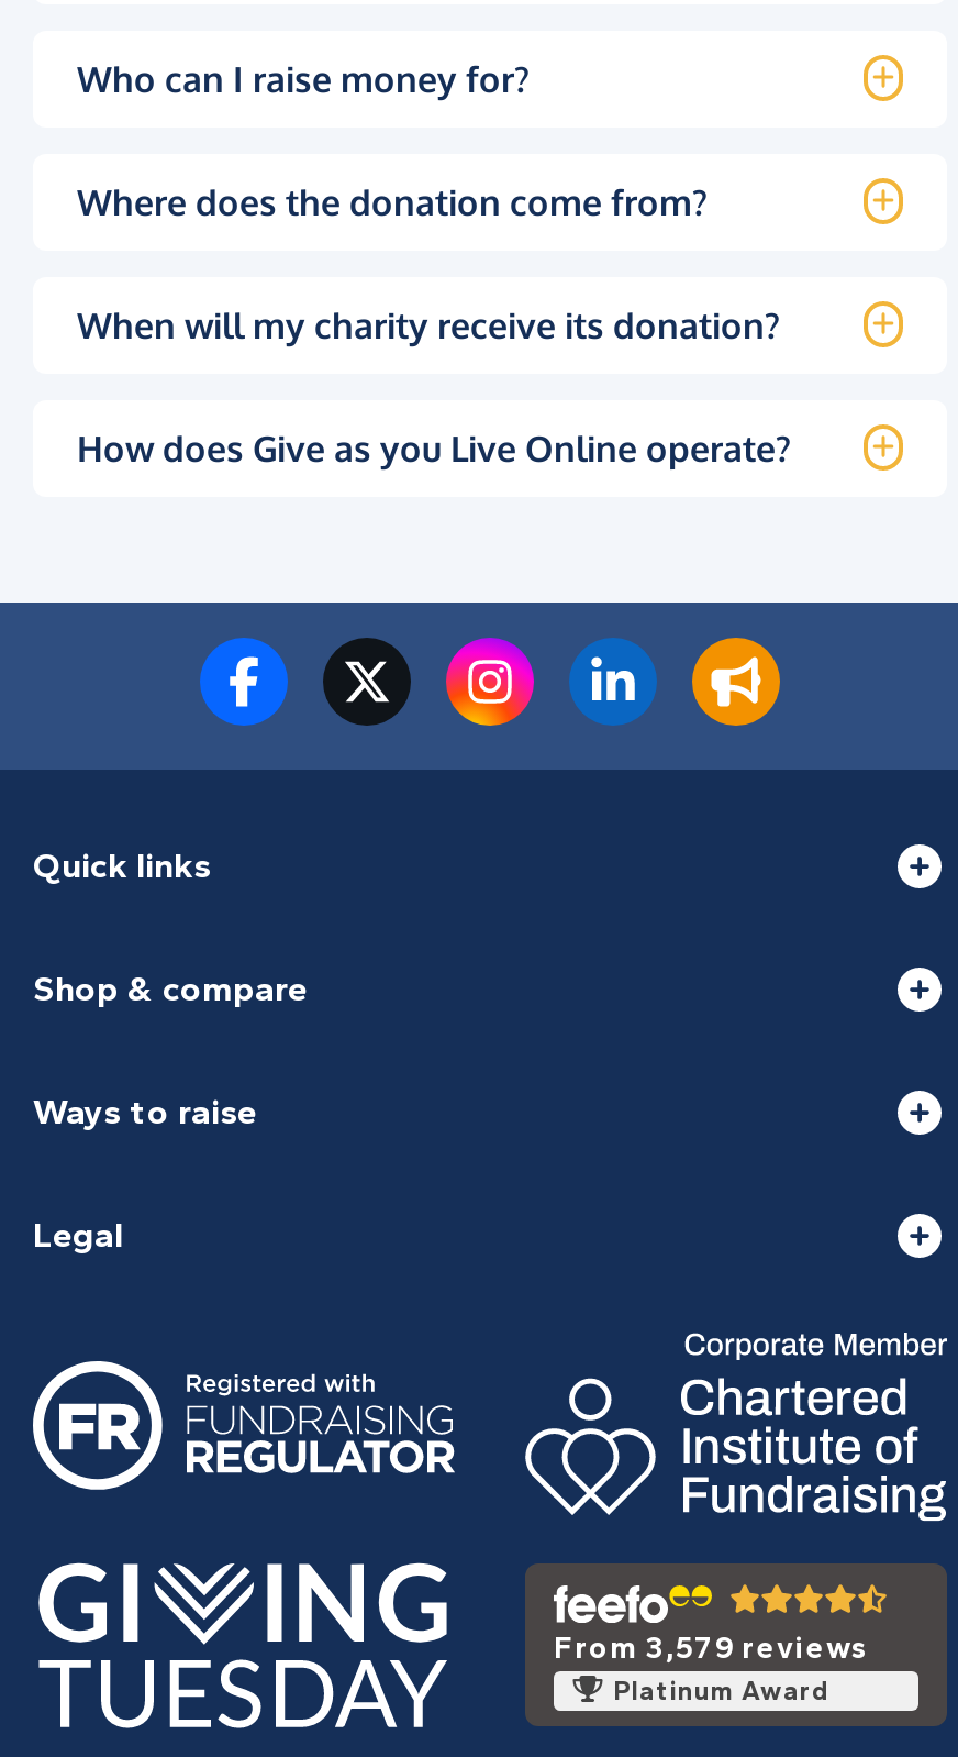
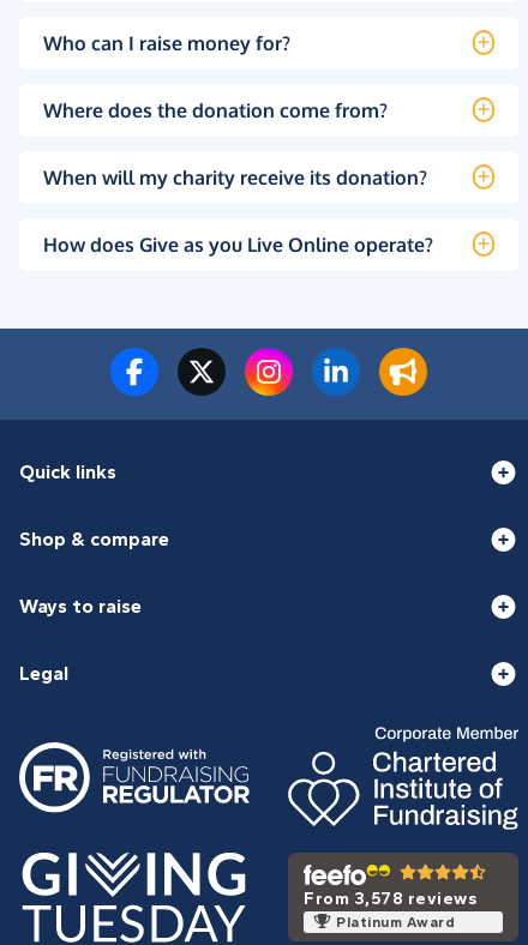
[554,1629,868,1666] From 3,579 reviews -> [304,888,476,909] From 3,578 reviews

